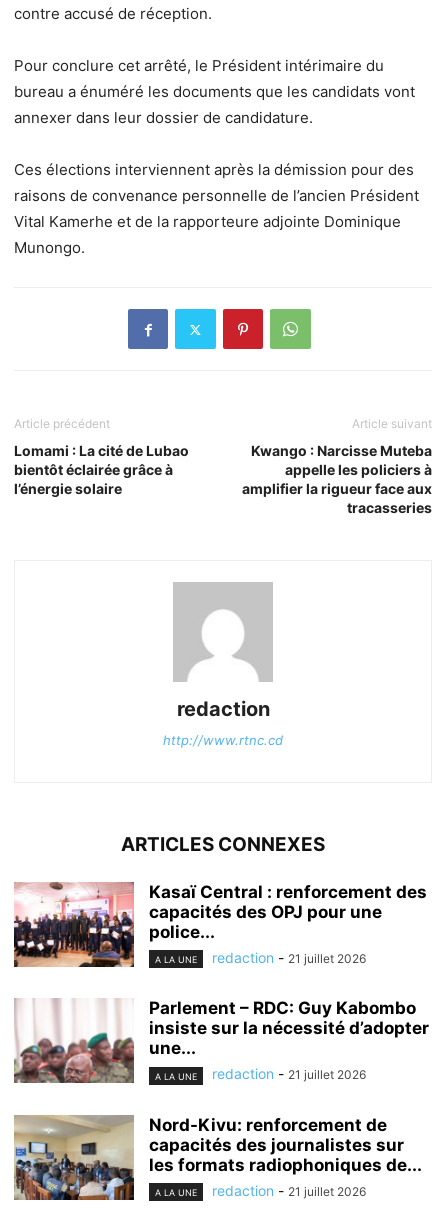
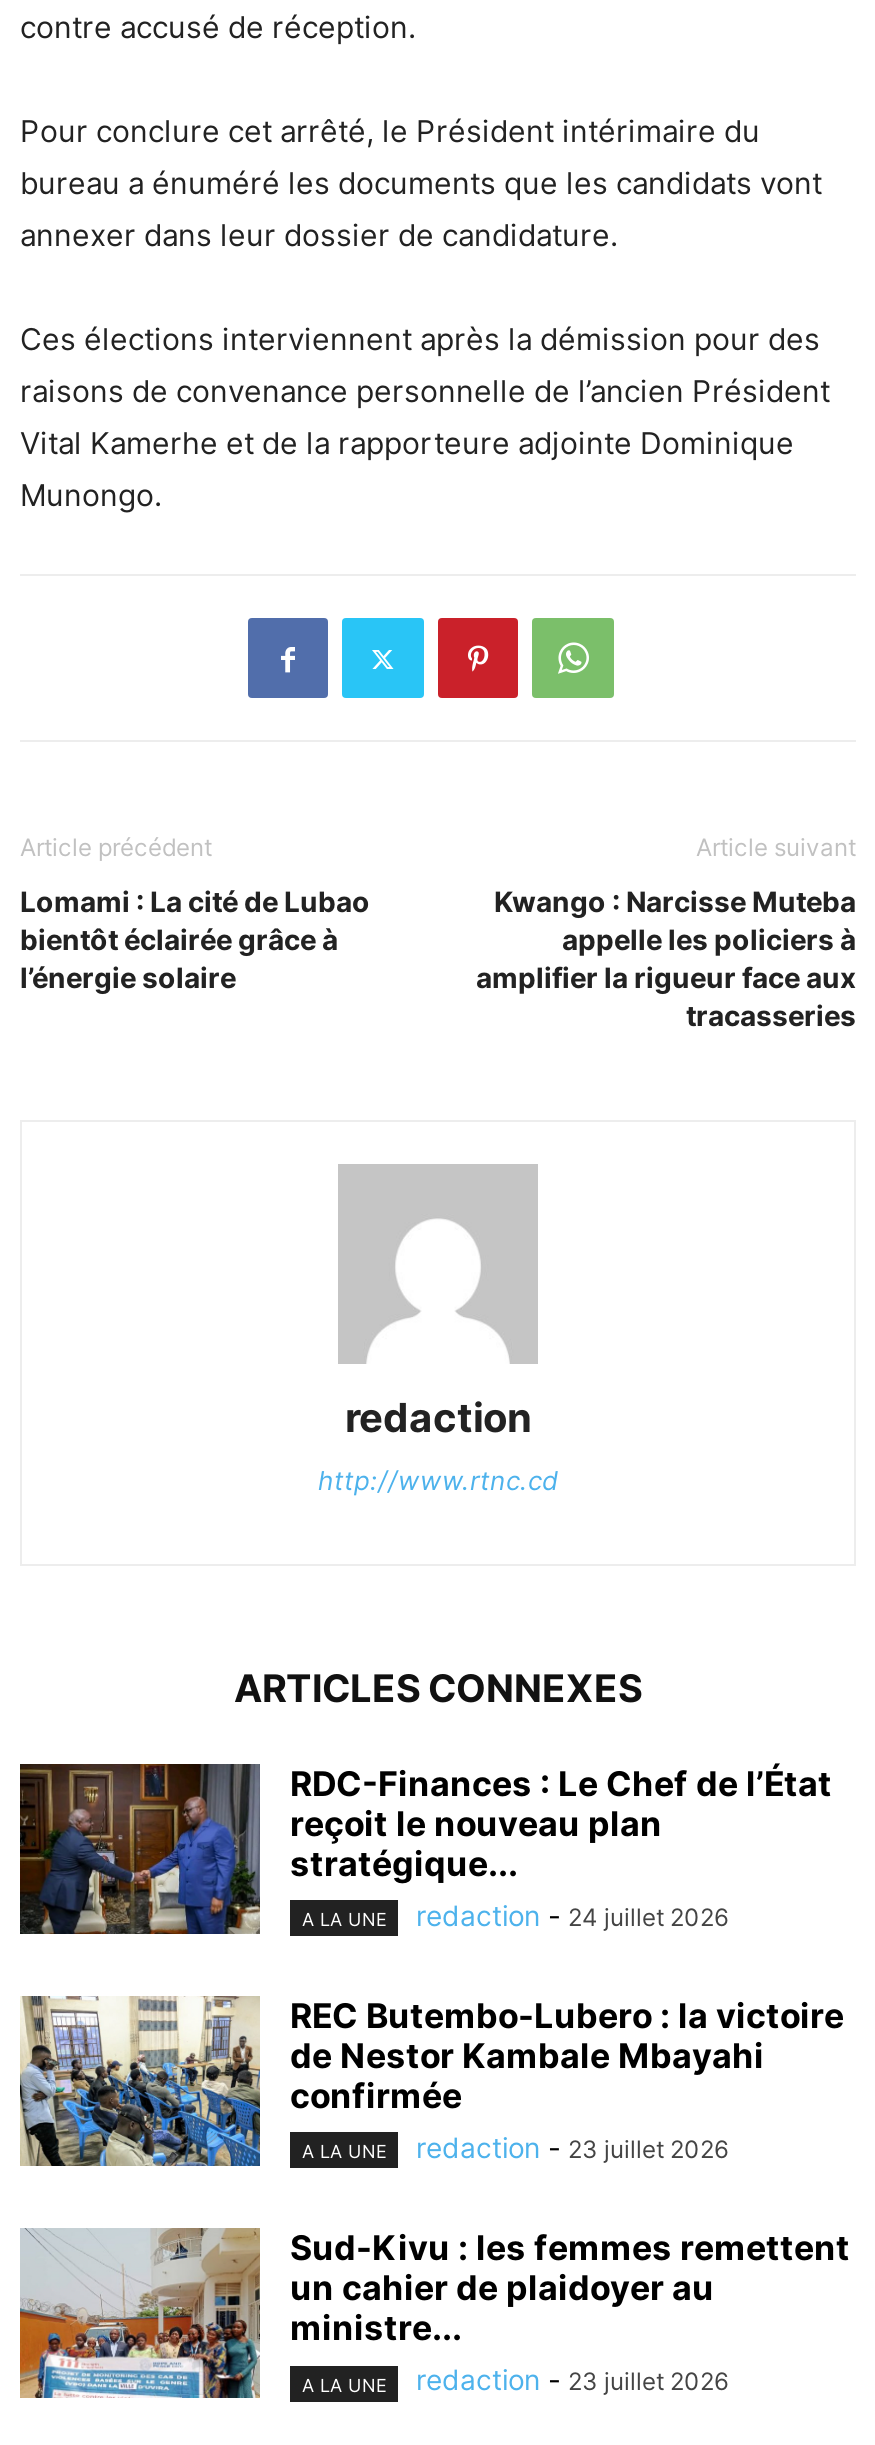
[13,881,427,968] [image] | Kasaï Central : renforcement des | capacités des OPJ pour une | police... -> [18,1762,832,1936] [image] | RDC-Finances : Le Chef de l’État | reçoit le nouveau plan | stratégique...
[212,949,366,966] redaction - 21 juillet 2026 -> [416,1898,728,1932] redaction - 24 juillet 2026
[14,998,429,1084] [image] | Parlement – RDC: Guy Kabombo | insiste sur la nécessité d’adopter | une... -> [18,1994,844,2168] [image] | REC Butembo-Lubero : la victoire | de Nestor Kambale Mbayahi | confirmée
[212,1065,366,1082] redaction - 21 juillet 2026 -> [416,2131,728,2165] redaction - 23 juillet 2026
[13,1114,422,1201] [image] | Nord-Kivu: renforcement de | capacités des journalistes sur | les formats radiophoniques de... -> [18,2228,850,2400] [image] | Sud-Kivu : les femmes remettent | un cahier de plaidoyer au | ministre...
[212,1181,366,1198] redaction - 21 juillet 2026 -> [416,2363,728,2397] redaction - 23 juillet 2026

